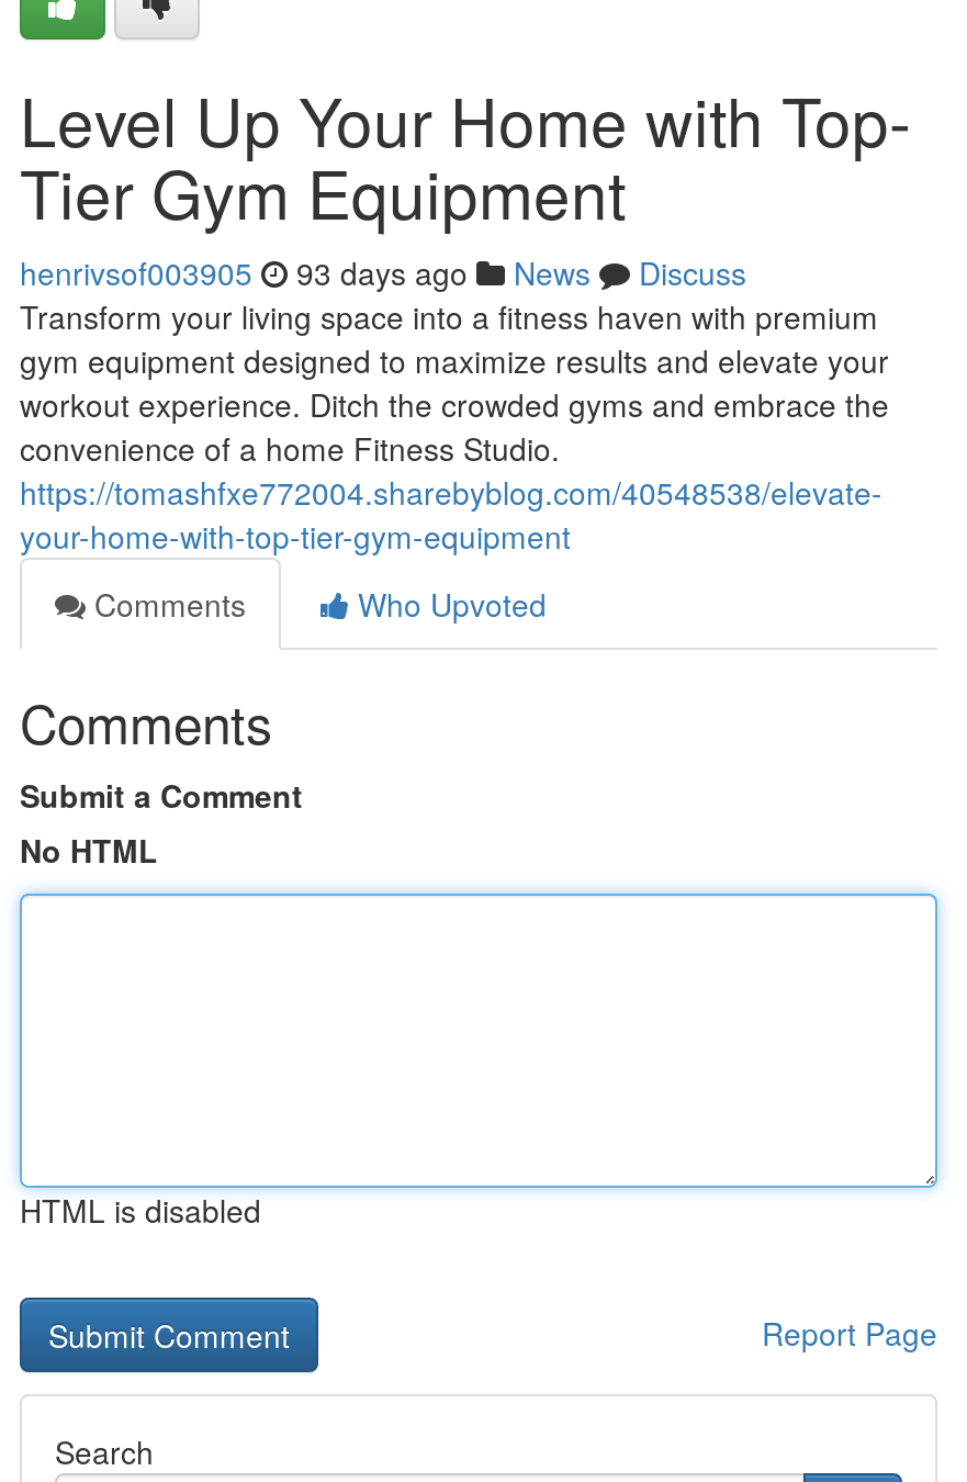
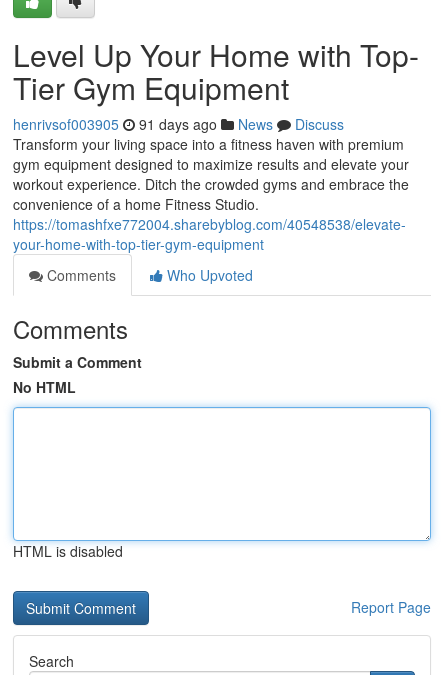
[20,250,746,294] henrivsof003905 93 days ago News Discuss -> [13,114,344,134] henrivsof003905 91 days ago News Discuss

